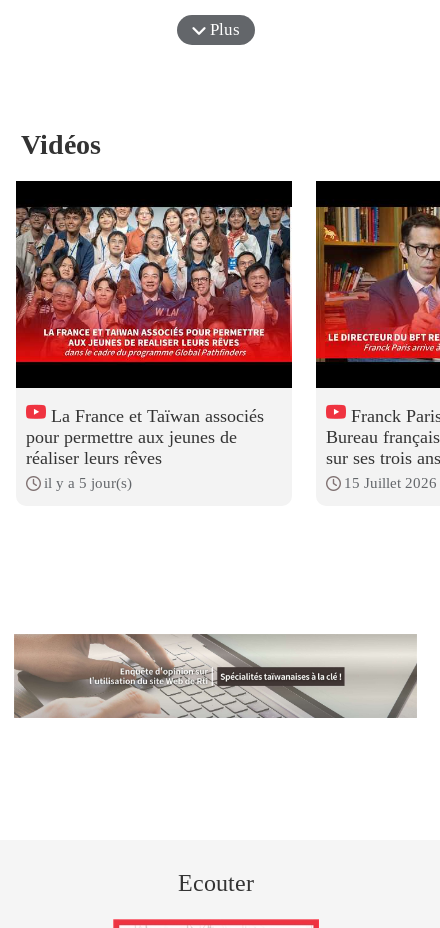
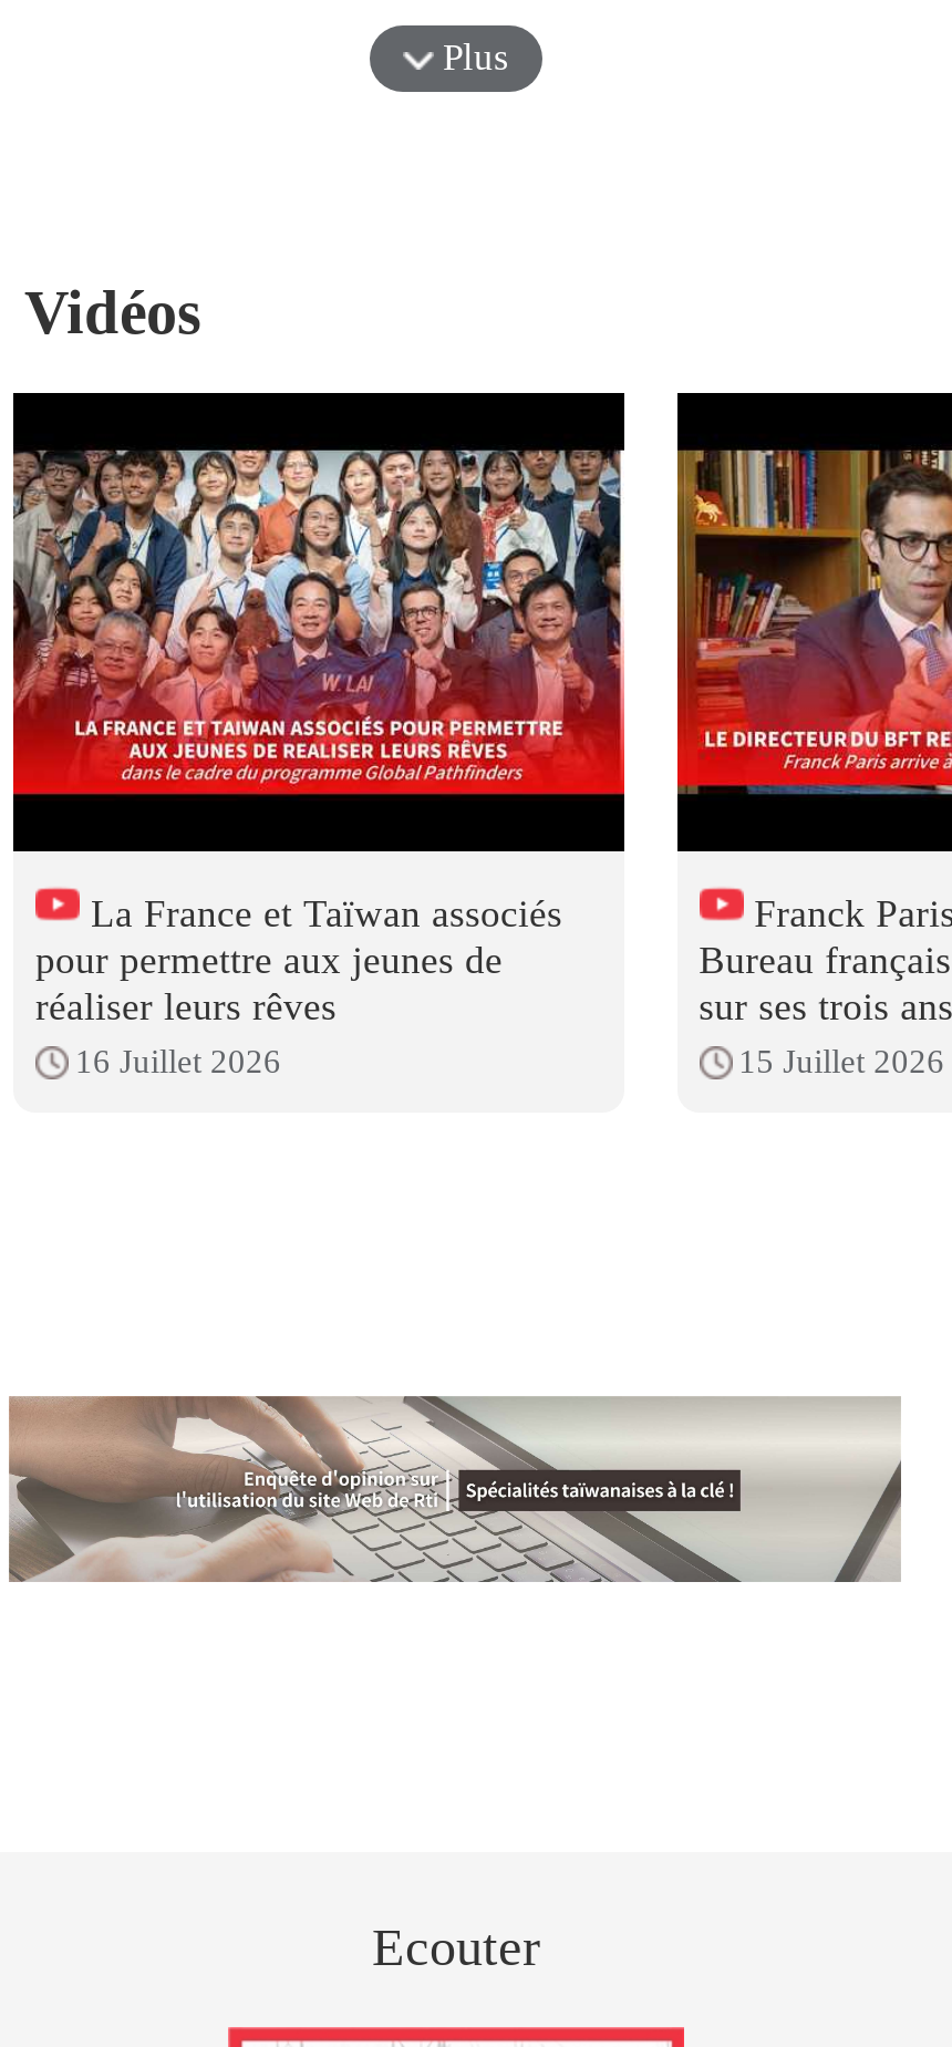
[44,475,132,491] il y a 5 jour(s) -> [75,1044,281,1079] 16 Juillet 2026

